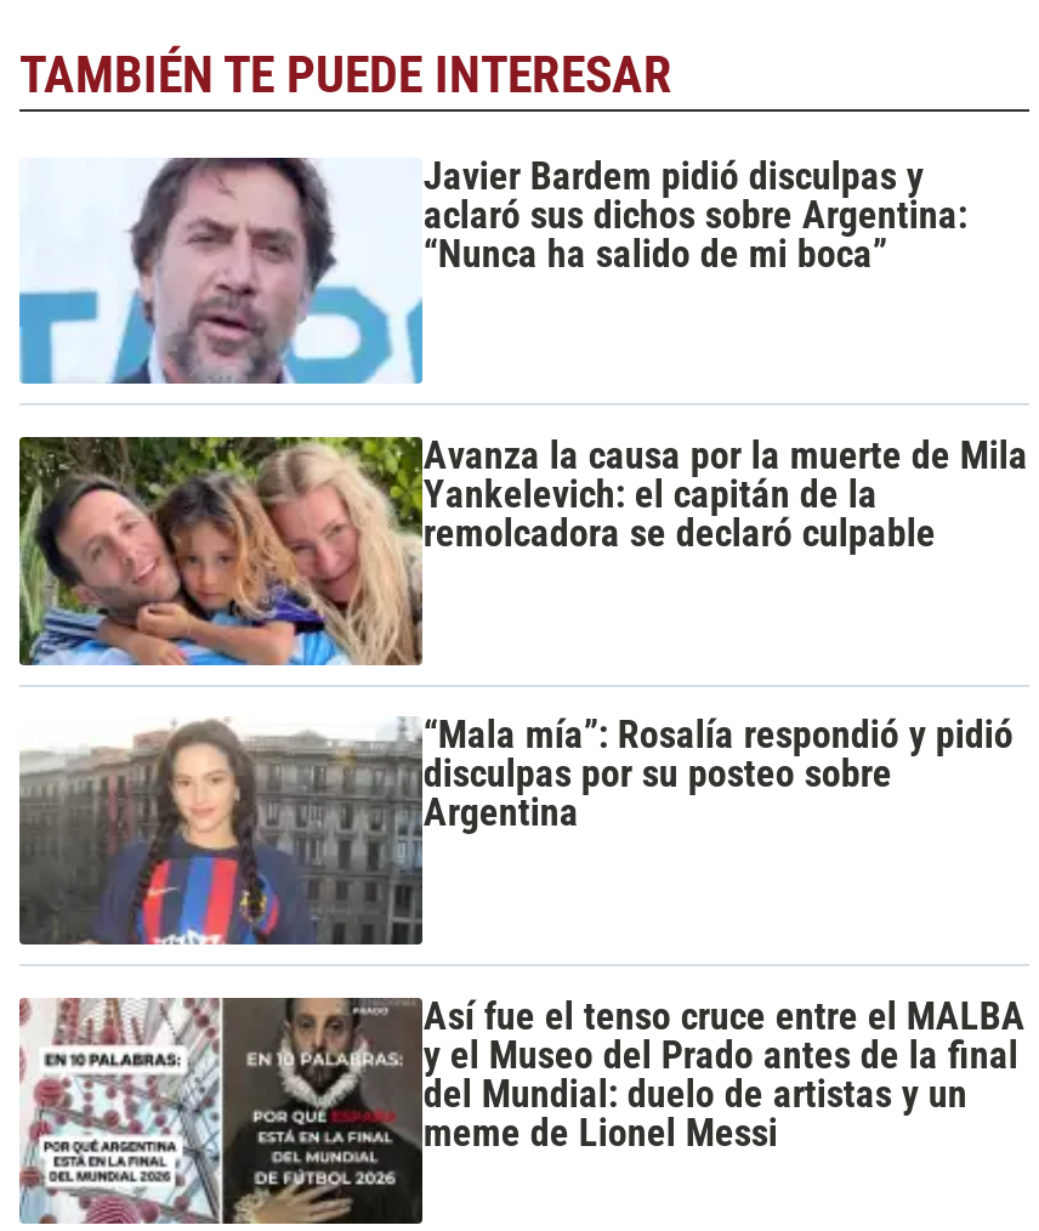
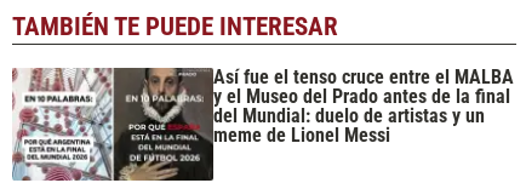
[17,152,967,386] [image] | Javier Bardem pidió disculpas y | aclaró sus dichos sobre Argentina: | “Nunca ha salido de mi boca” -> none
[17,432,1028,668] [image] | Avanza la causa por la muerte de Mila | Yankelevich: el capitán de la | remolcadora se declaró culpable -> none
[17,712,1013,947] [image] | “Mala mía”: Rosalía respondió y pidió | disculpas por su posteo sobre | Argentina -> none

